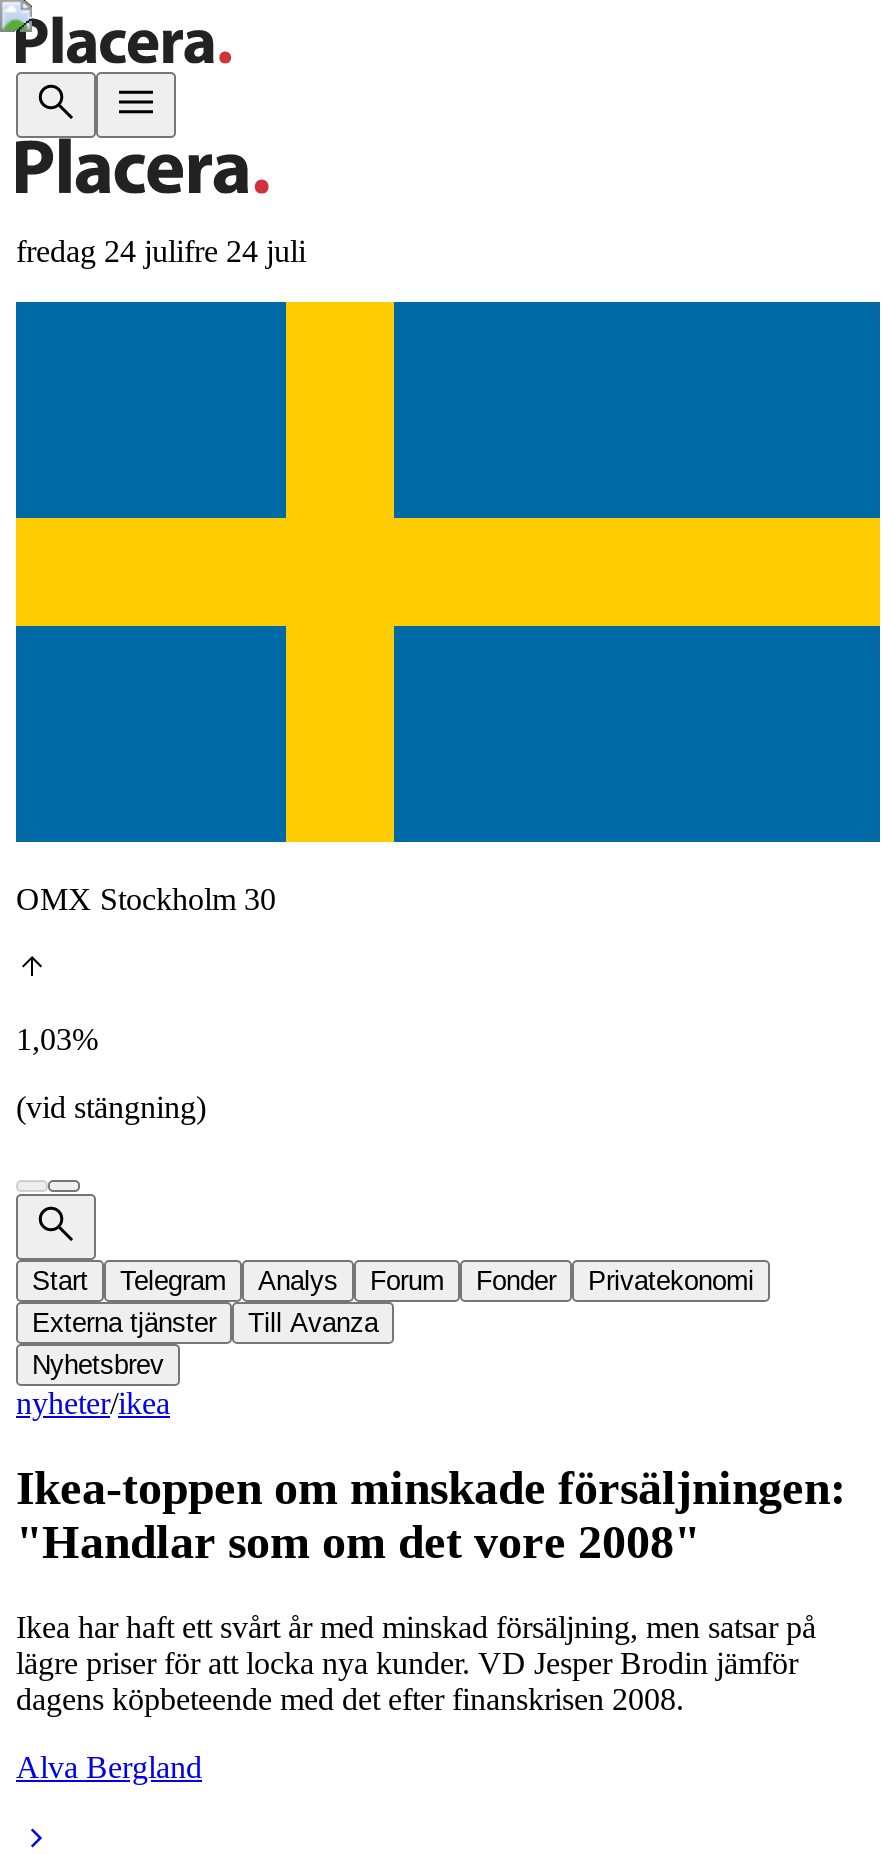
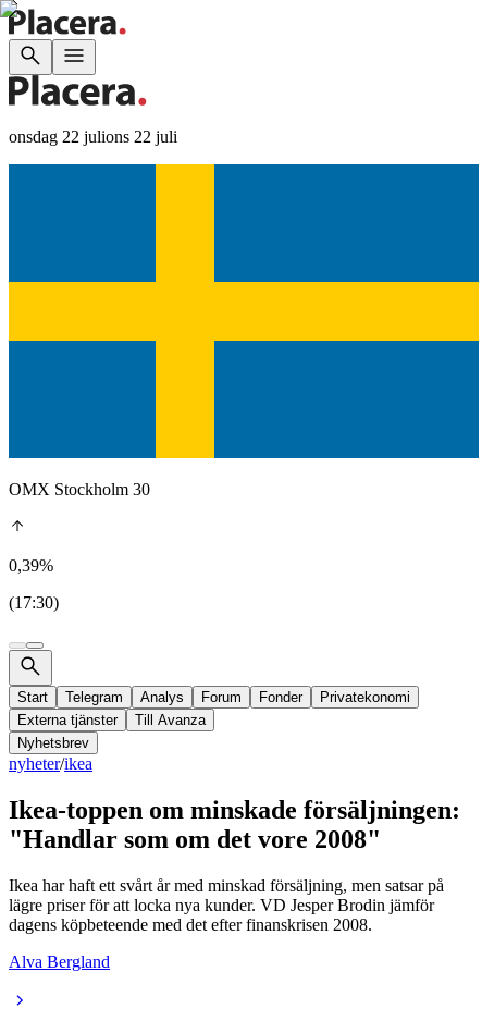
[16,234,306,268] fredag 24 julifre 24 juli -> [9,127,177,146] onsdag 22 julions 22 juli
[16,1022,98,1056] 1,03% -> [9,556,53,575] 0,39%
[16,1090,206,1124] (vid stängning) -> [9,593,59,612] (17:30)

